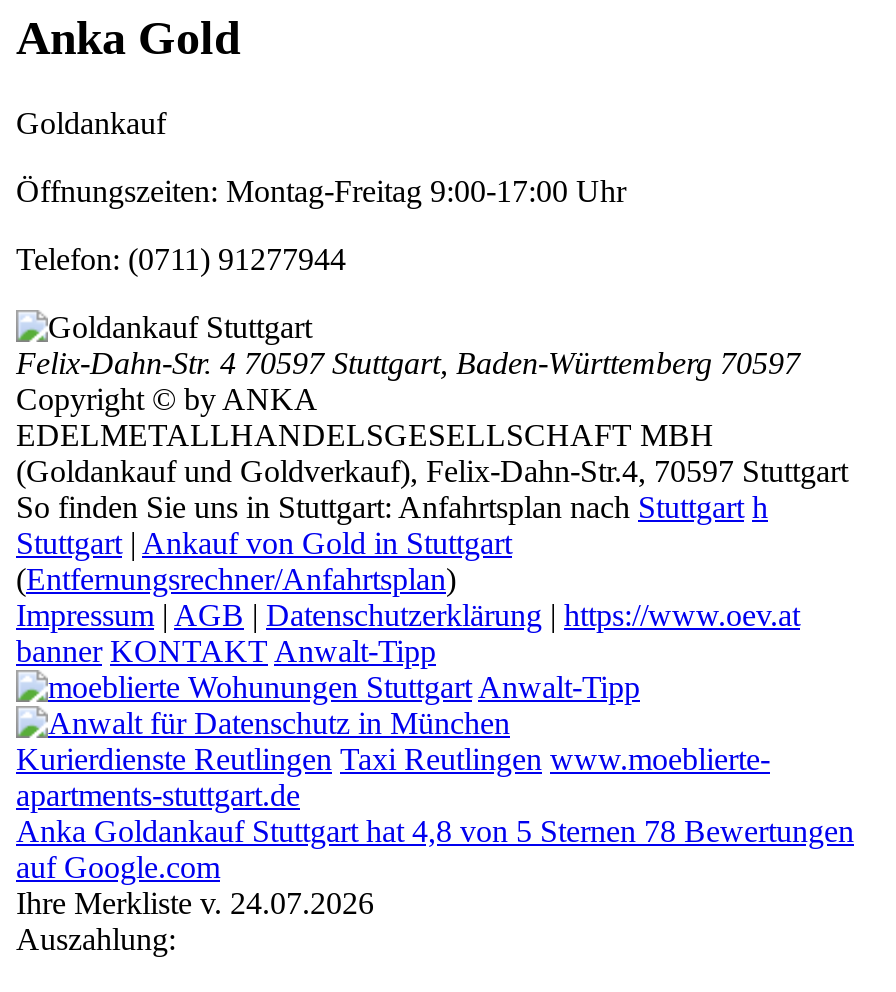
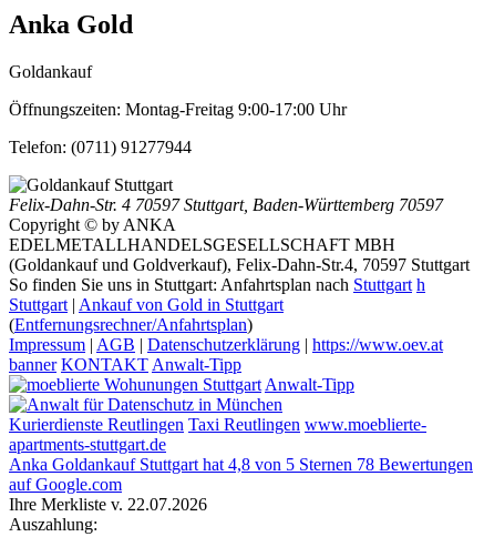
[16,885,374,919] Ihre Merkliste v. 24.07.2026 -> [9,494,207,513] Ihre Merkliste v. 22.07.2026

